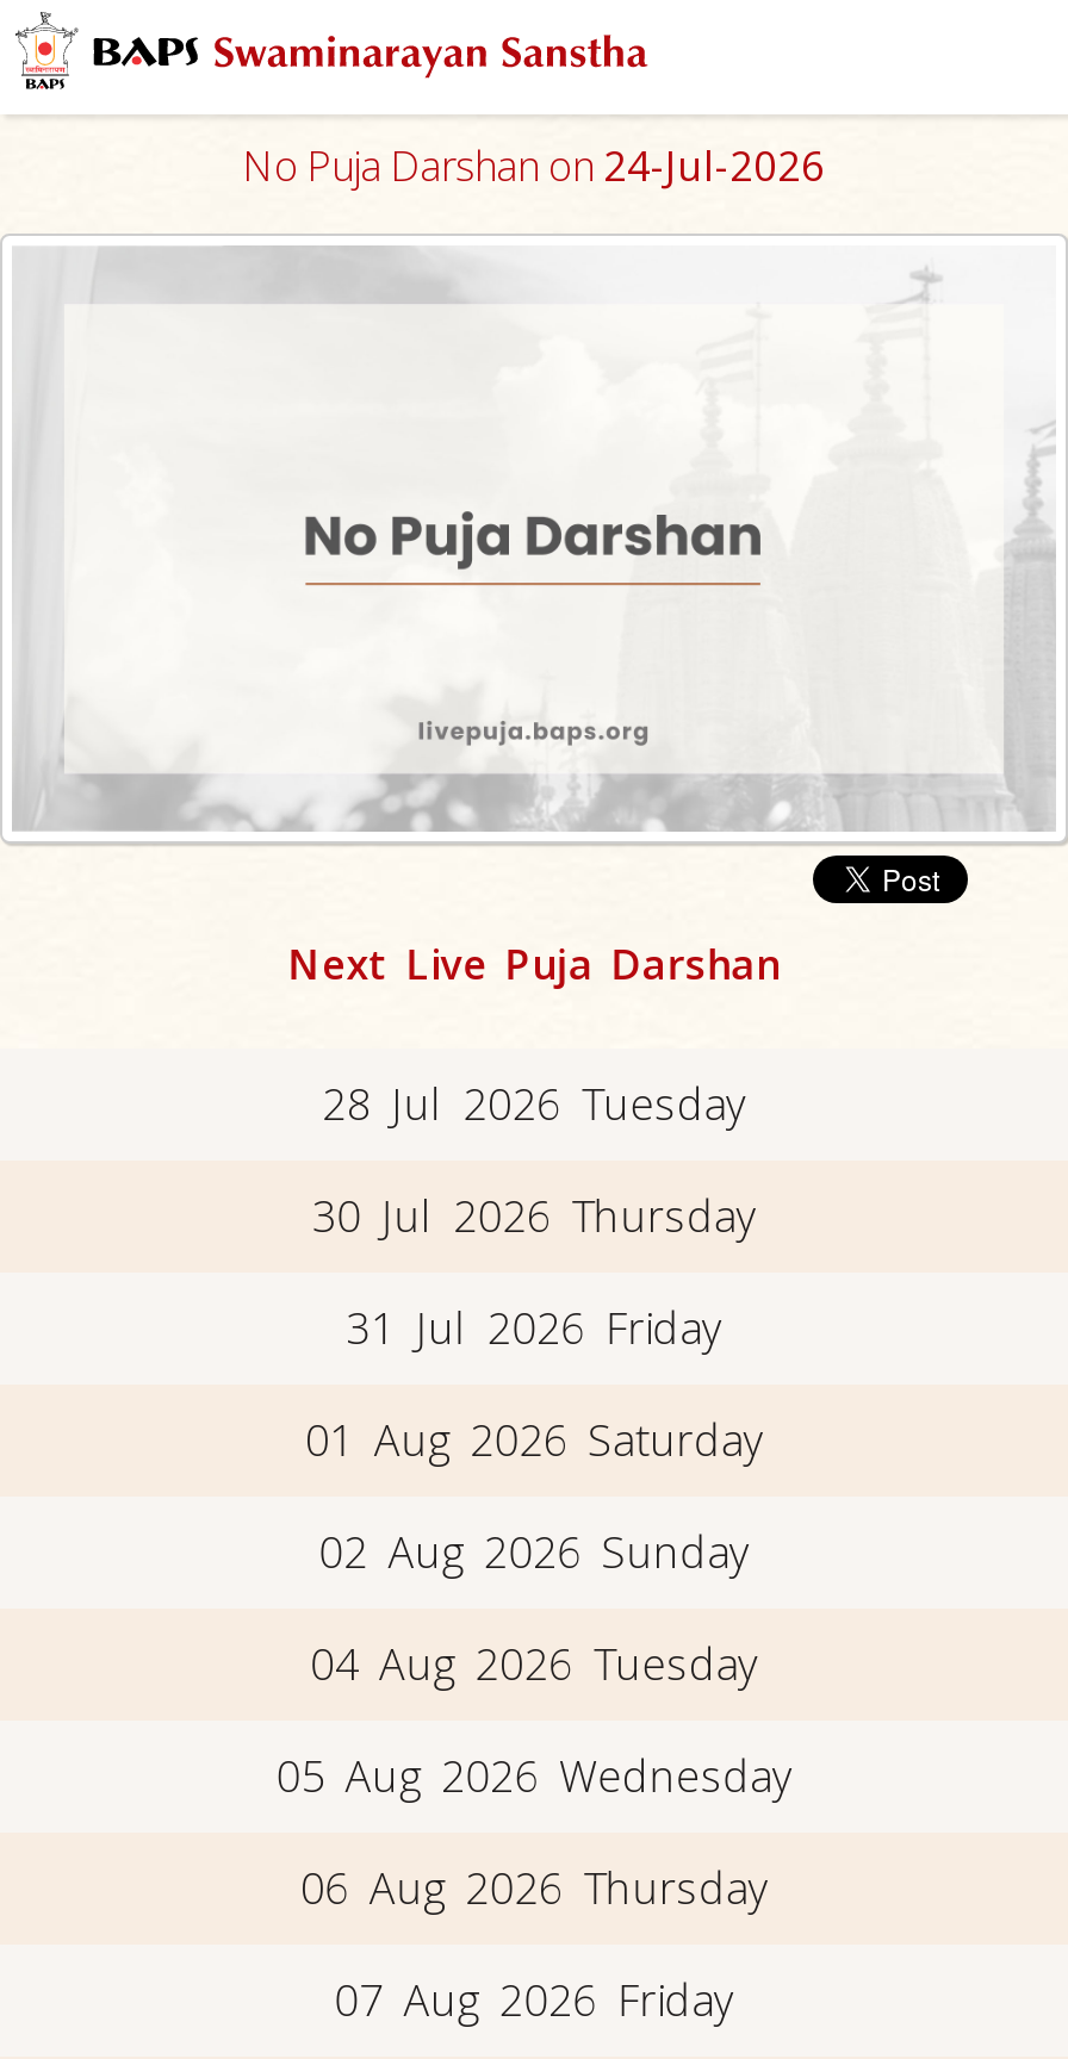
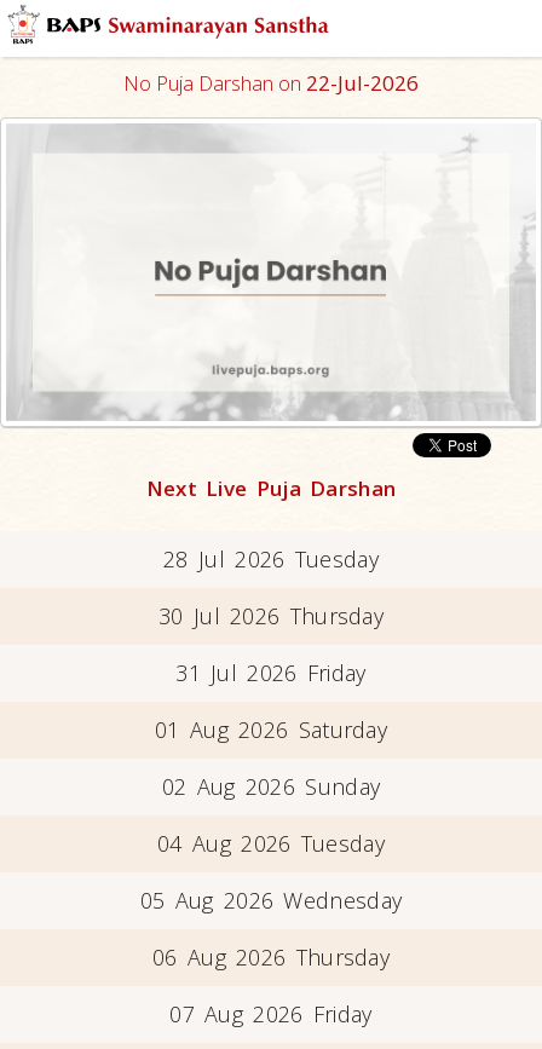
[243,138,825,193] No Puja Darshan on 24-Jul-2026 -> [123,69,419,97] No Puja Darshan on 22-Jul-2026

